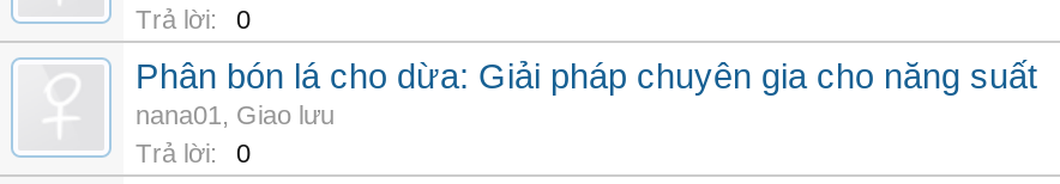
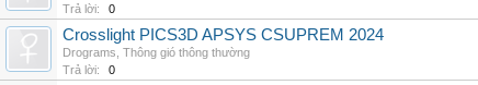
[135,57,1037,129] Phân bón lá cho dừa: Giải pháp chuyên gia cho năng suất | nana01, Giao lưu -> [62,26,384,59] Crosslight PICS3D APSYS CSUPREM 2024 | Drograms, Thông gió thông thường

